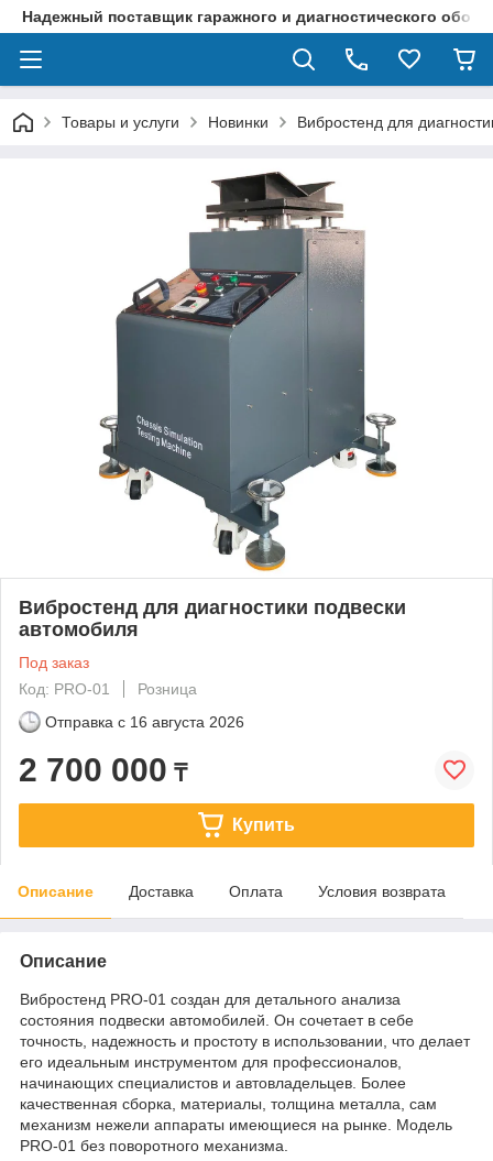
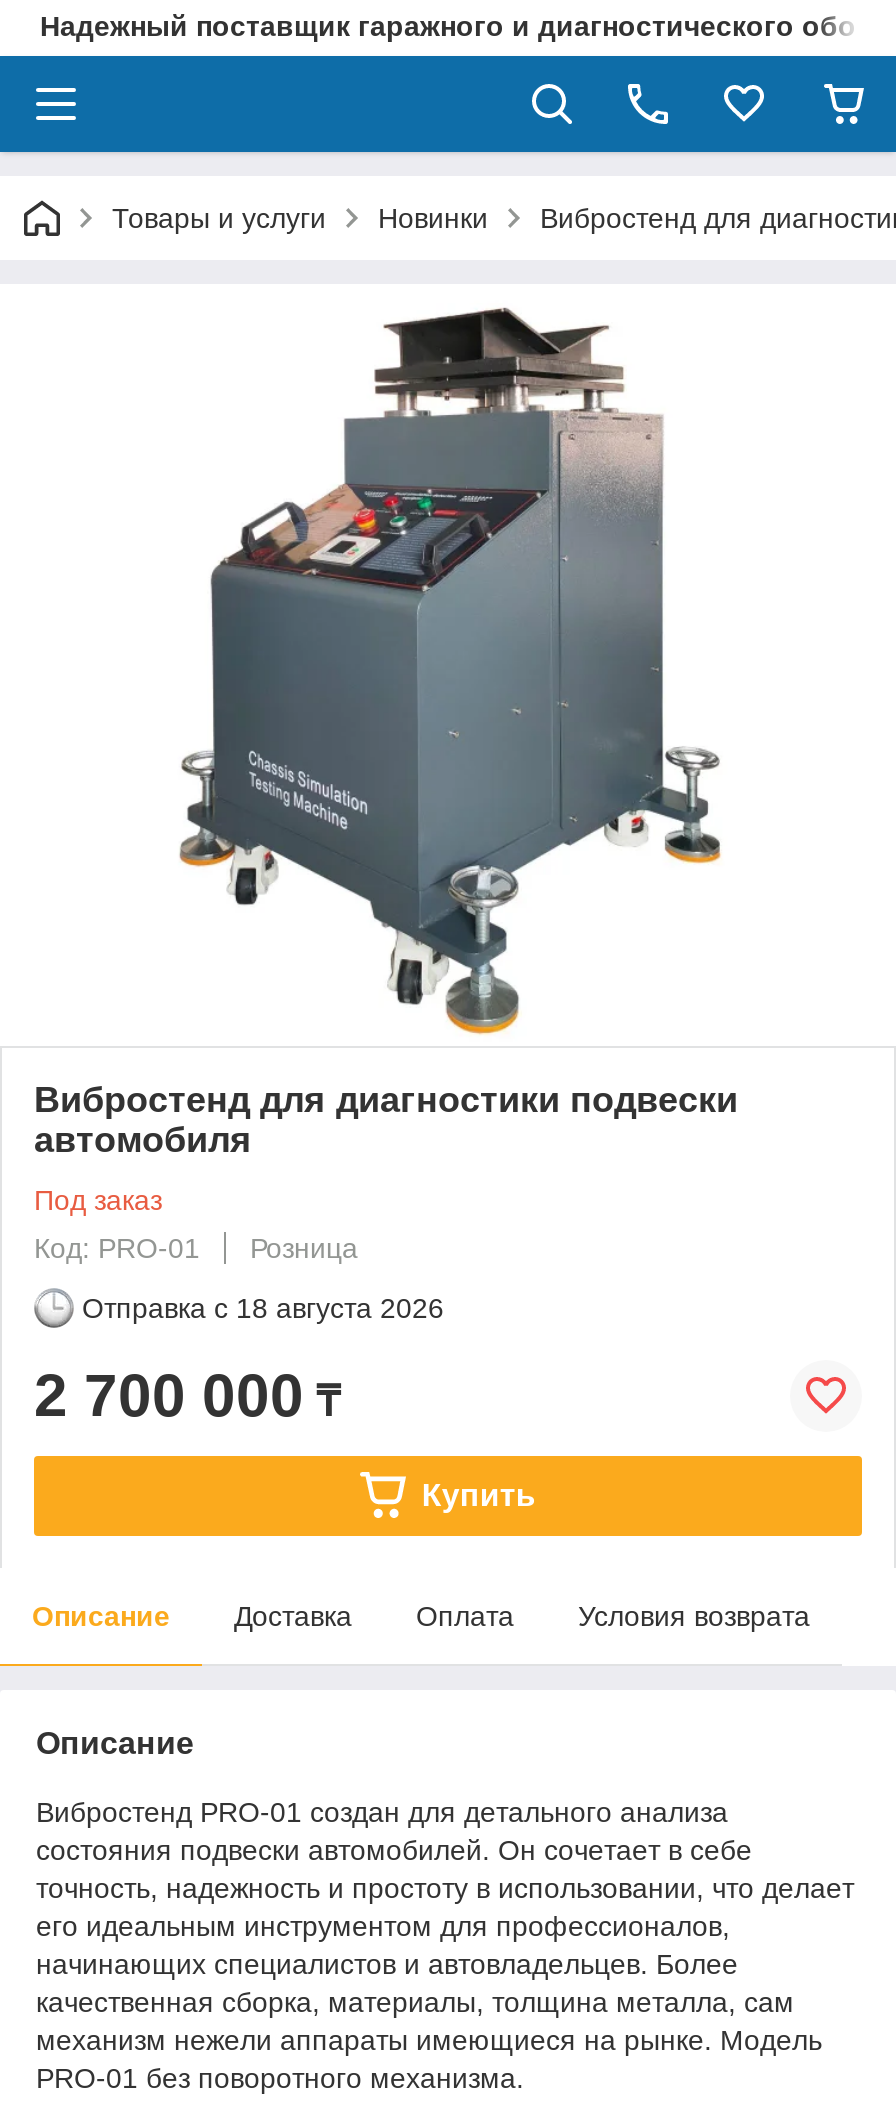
[45,713,244,730] Отправка с 16 августа 2026 -> [82,1292,444,1324] Отправка с 18 августа 2026

